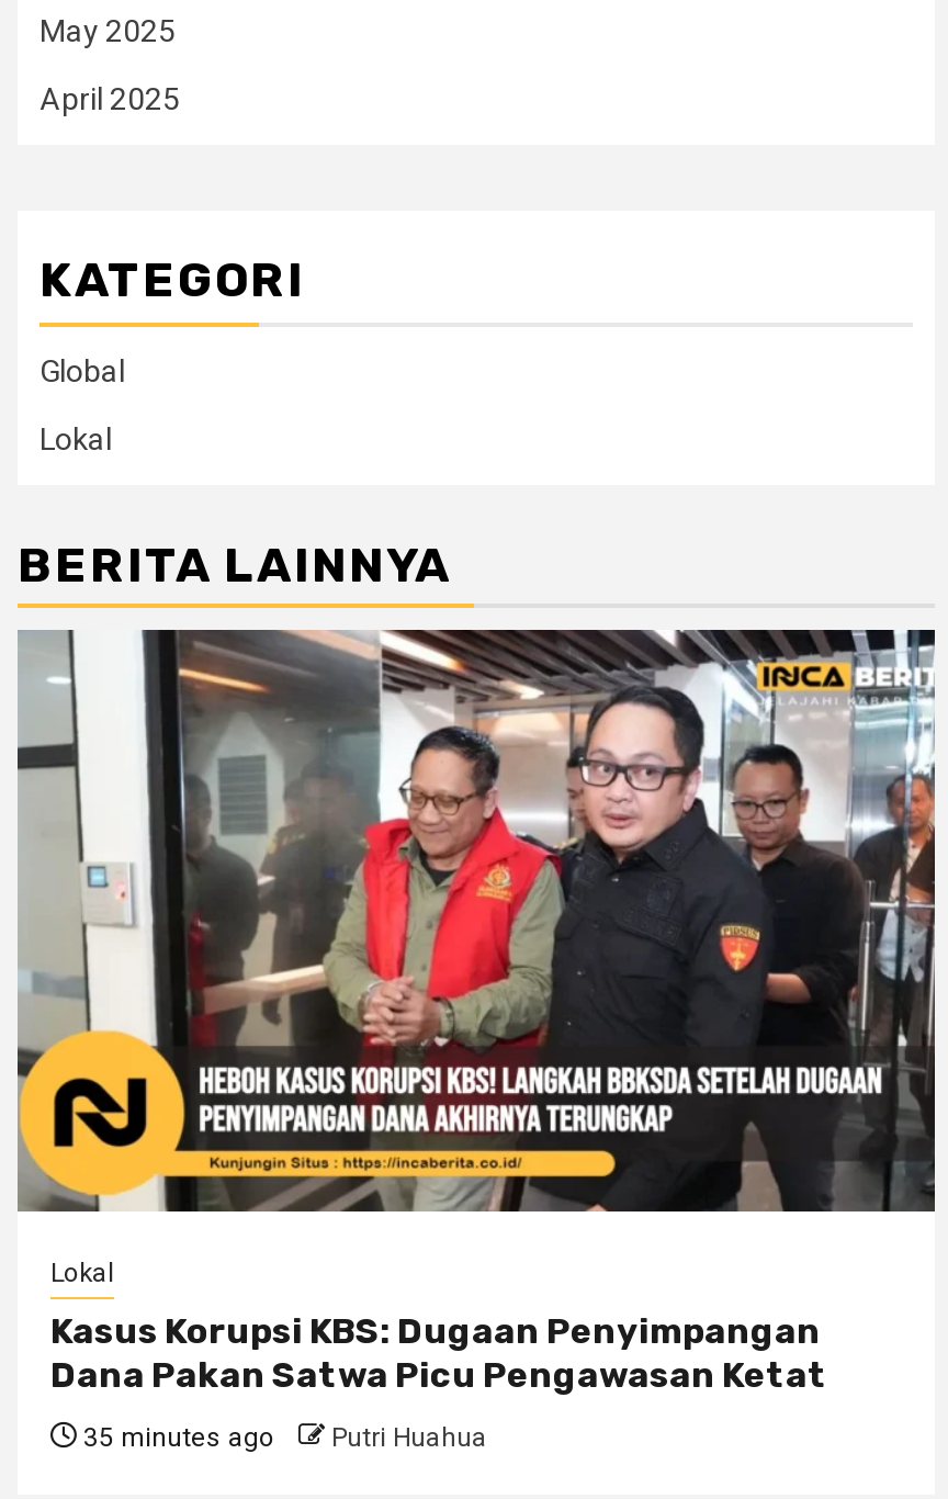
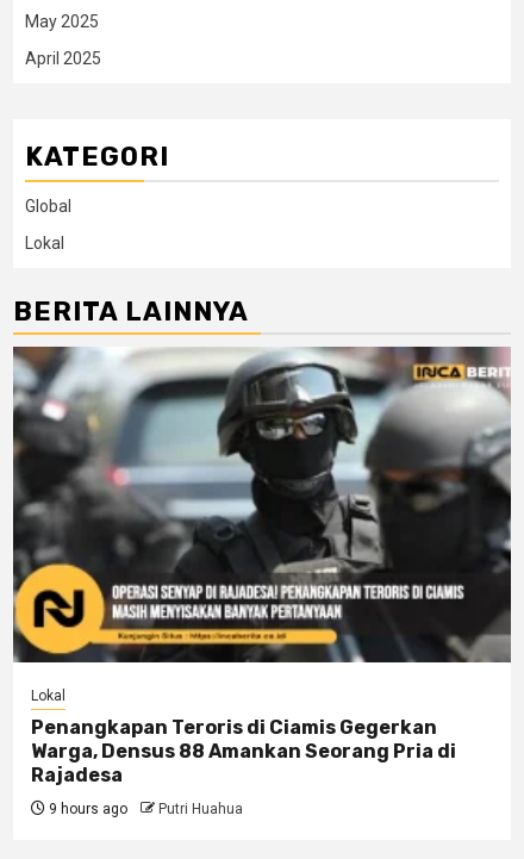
[18,628,937,1214] [image] -> [12,346,512,664] [image]
[50,1310,827,1395] Kasus Korupsi KBS: Dugaan Penyimpangan | Dana Pakan Satwa Picu Pengawasan Ketat -> [31,716,456,786] Penangkapan Teroris di Ciamis Gegerkan | Warga, Densus 88 Amankan Seorang Pria di | Rajadesa
[77,1422,487,1452] 35 minutes ago Putri Huahua -> [45,800,243,817] 9 hours ago Putri Huahua

